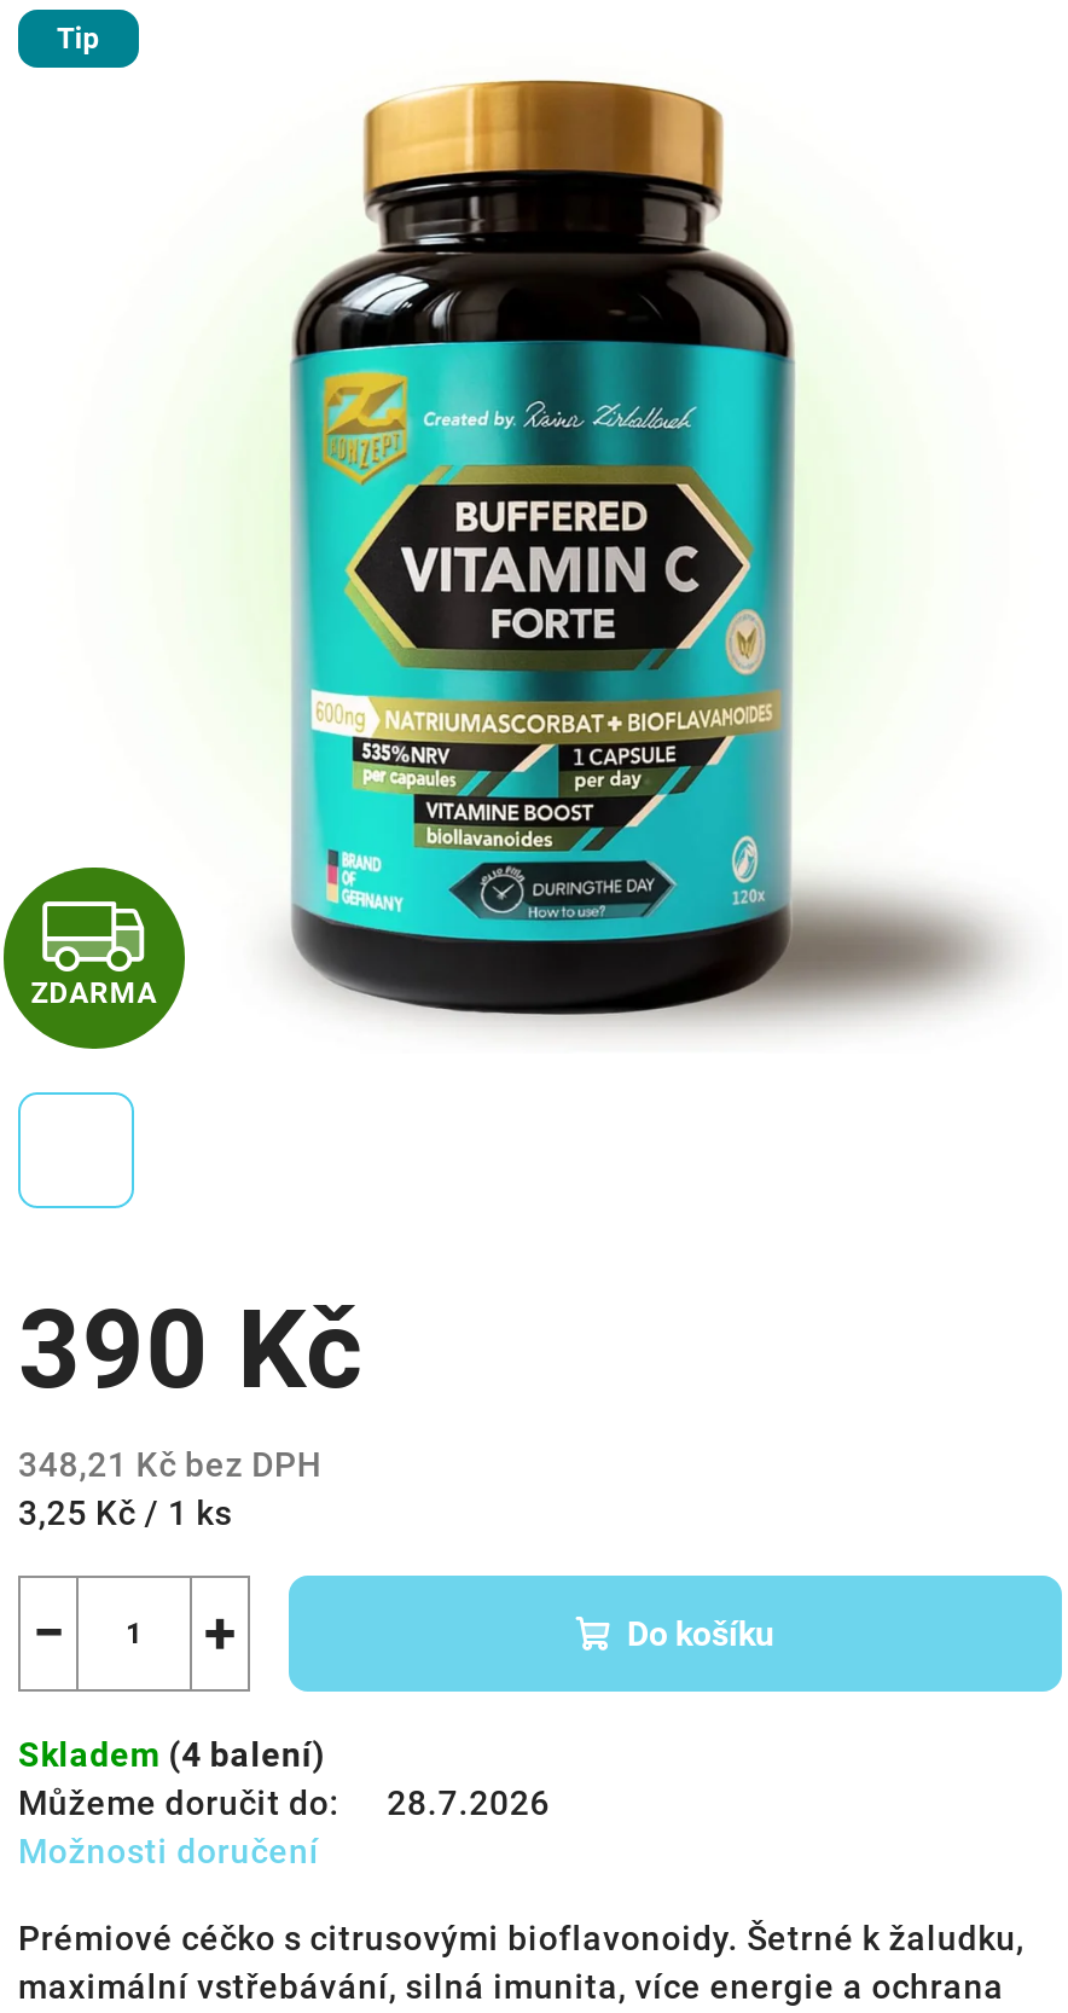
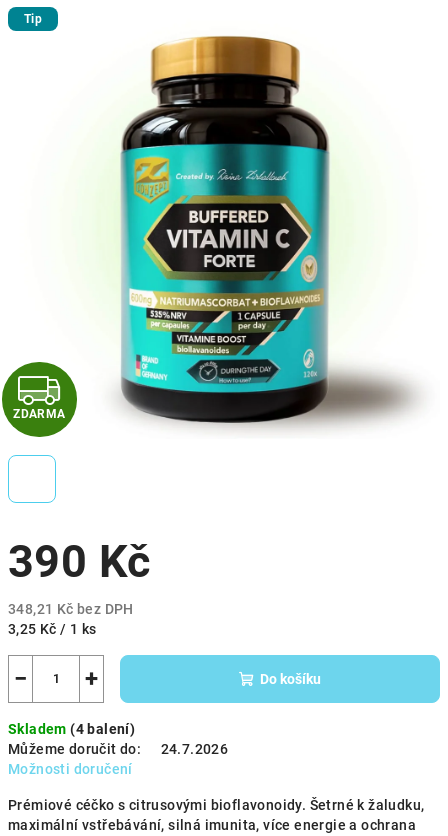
[18,1783,550,1822] Můžeme doručit do: 28.7.2026 -> [8,741,228,757] Můžeme doručit do: 24.7.2026

